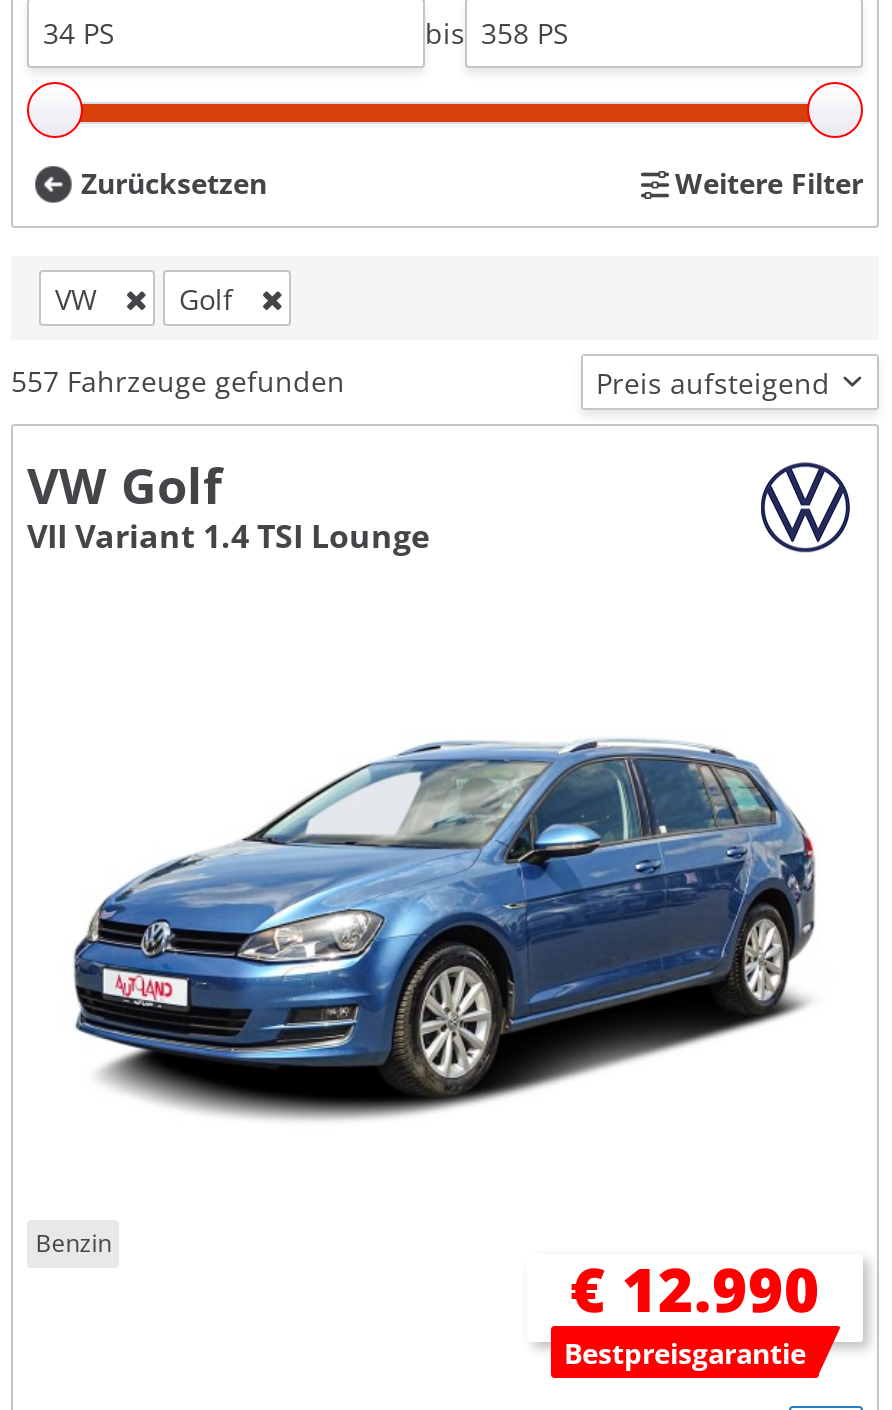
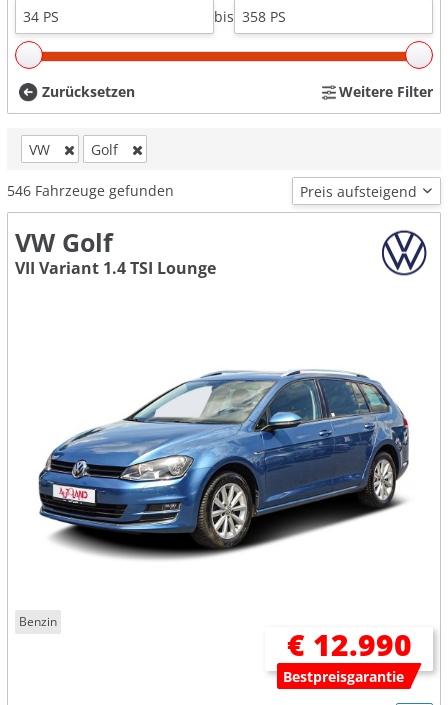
[11,363,345,401] 557 Fahrzeuge gefunden -> [7,181,174,200] 546 Fahrzeuge gefunden

